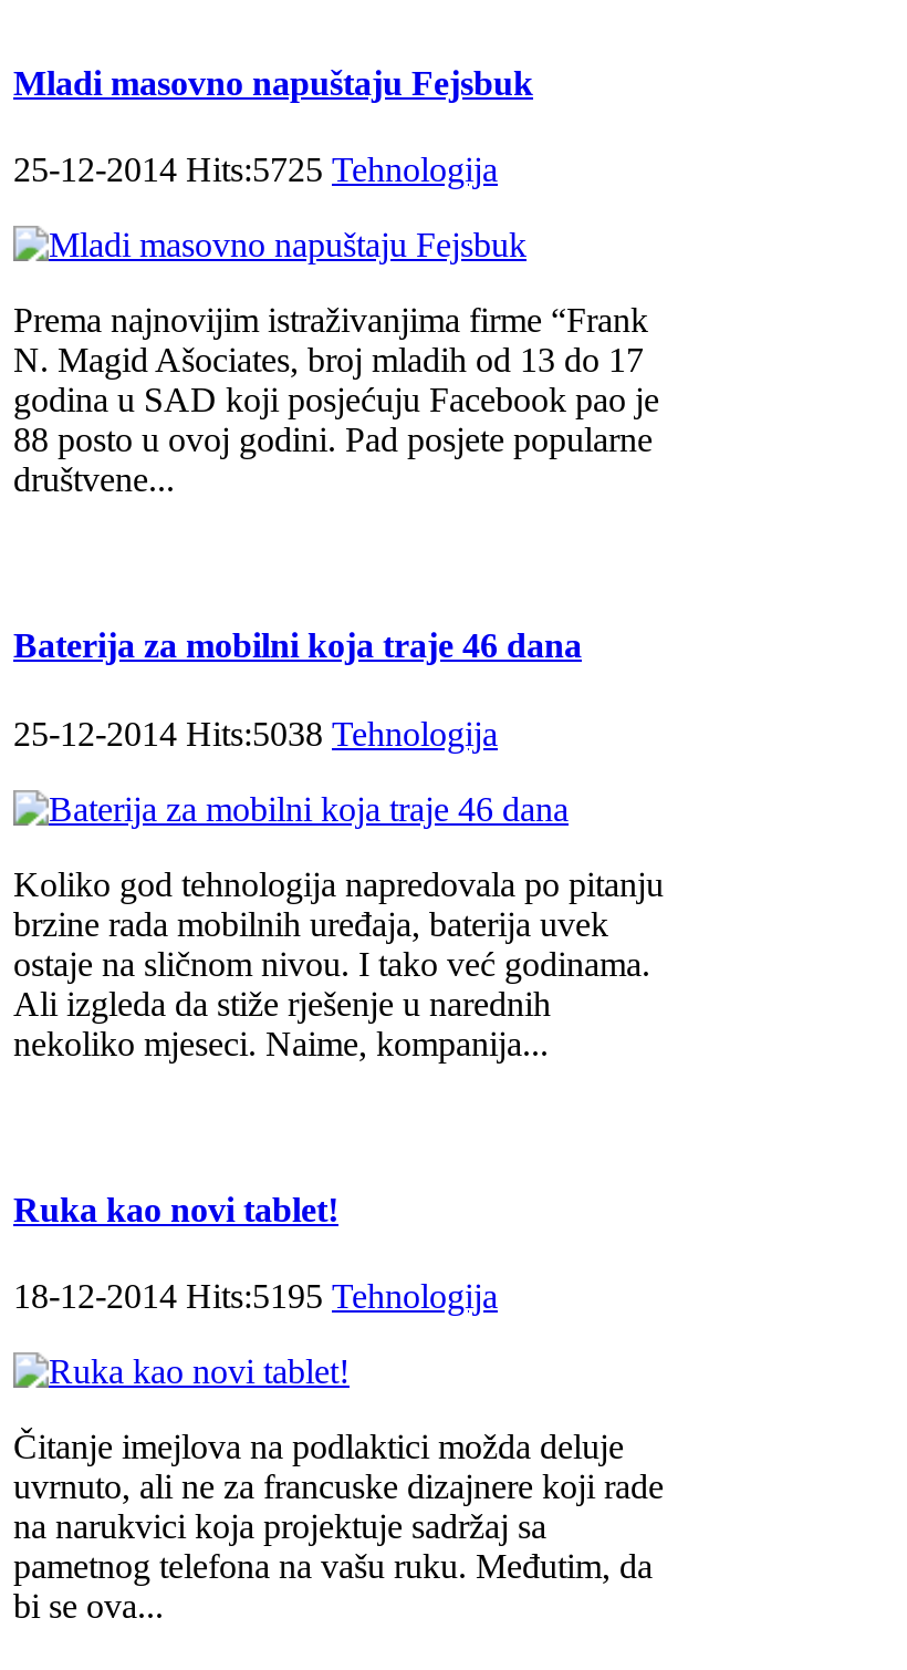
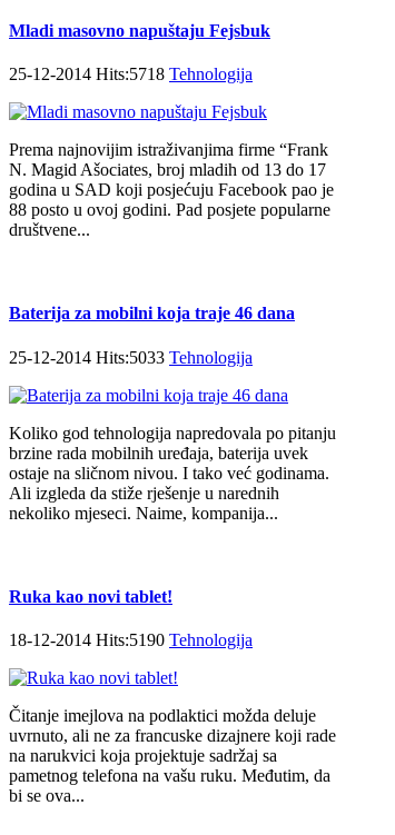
[13,151,498,189] 25-12-2014 Hits:5725 Tehnologija -> [9,65,253,84] 25-12-2014 Hits:5718 Tehnologija
[13,714,498,752] 25-12-2014 Hits:5038 Tehnologija -> [9,348,253,367] 25-12-2014 Hits:5033 Tehnologija
[13,1278,498,1315] 18-12-2014 Hits:5195 Tehnologija -> [9,631,253,650] 18-12-2014 Hits:5190 Tehnologija

